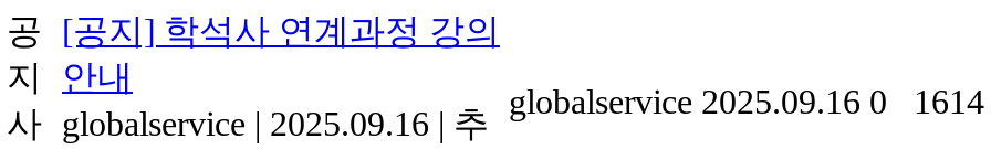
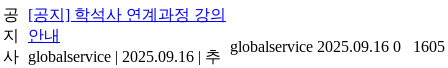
[509,82,984,120] globalservice 2025.09.16 0 1614 -> [230,38,445,55] globalservice 2025.09.16 0 1605

